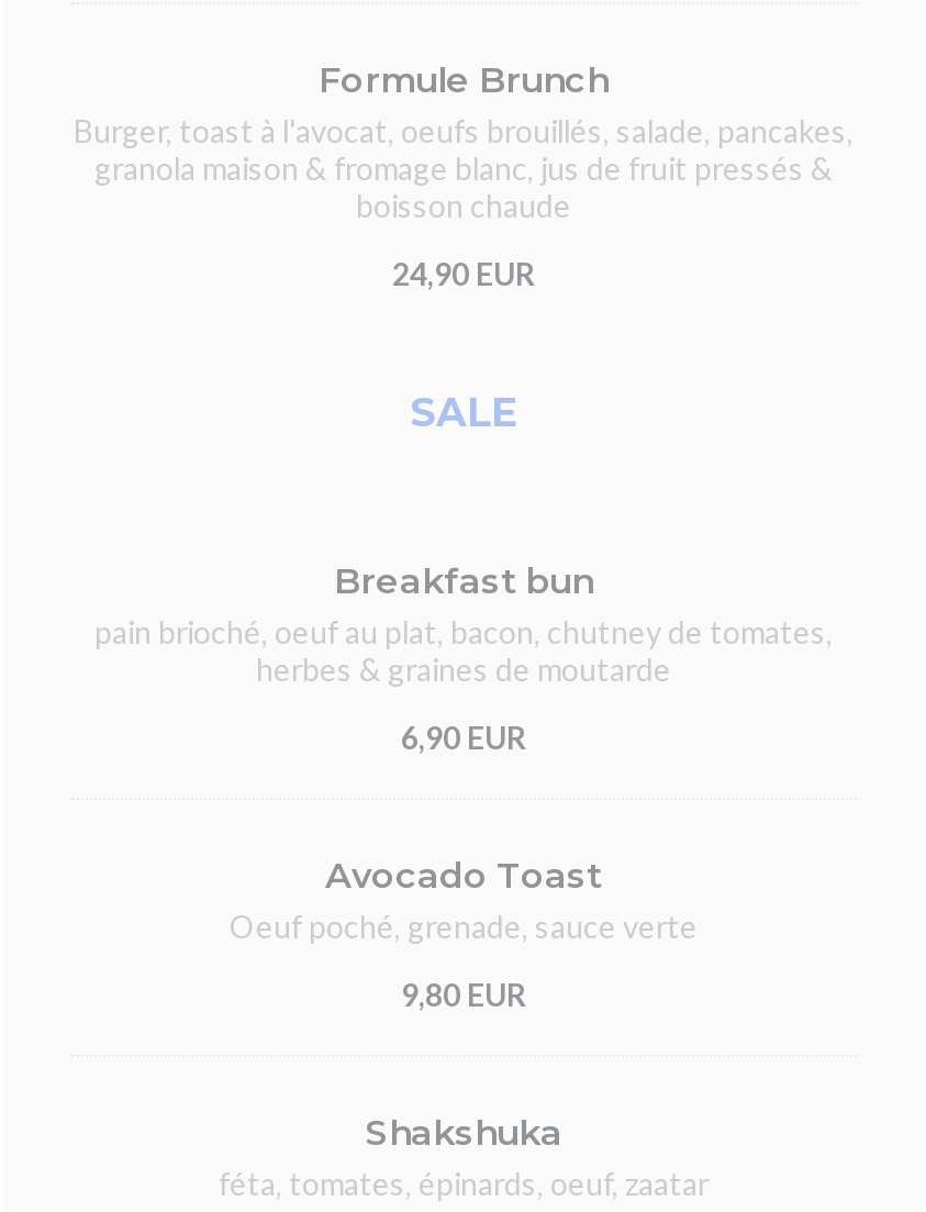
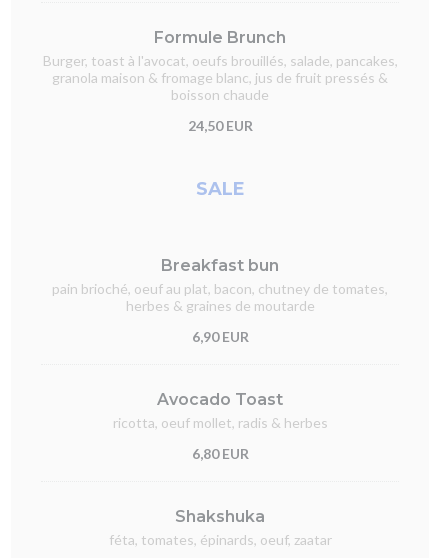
[392,255,535,292] 24,90 EUR -> [187,117,252,134] 24,50 EUR
[230,908,698,945] Oeuf poché, grenade, sauce verte -> [112,414,327,431] ricotta, oeuf mollet, radis & herbes
[401,976,526,1013] 9,80 EUR -> [191,445,248,462] 6,80 EUR

